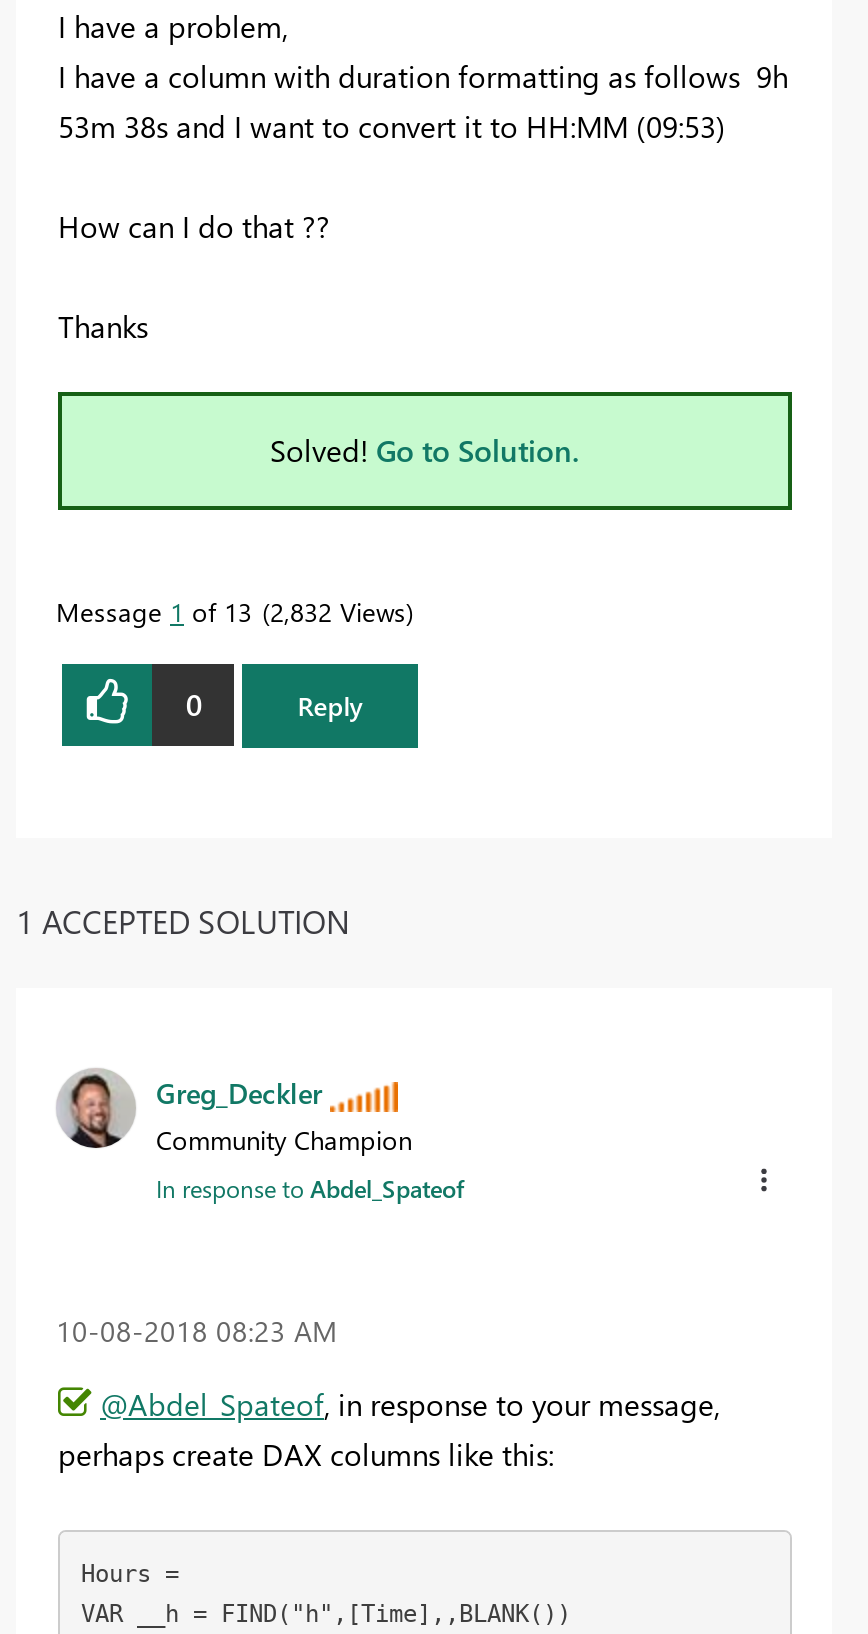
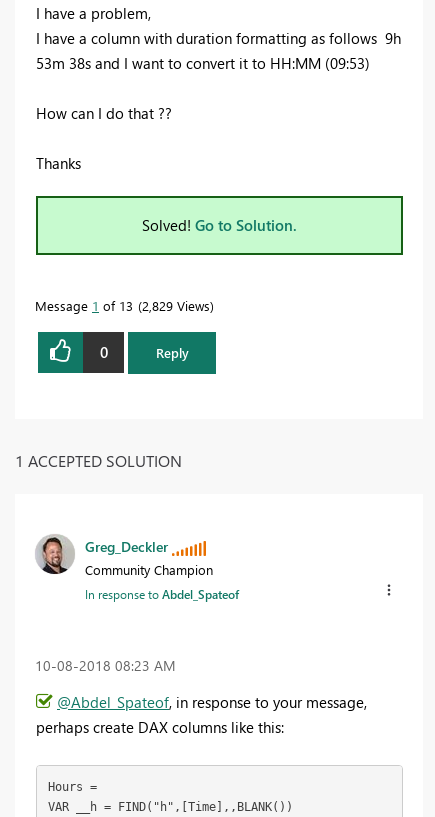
[56,593,406,627] Message 1 of 13 2,832 Views -> [35,297,210,314] Message 1 of 13 2,829 Views

